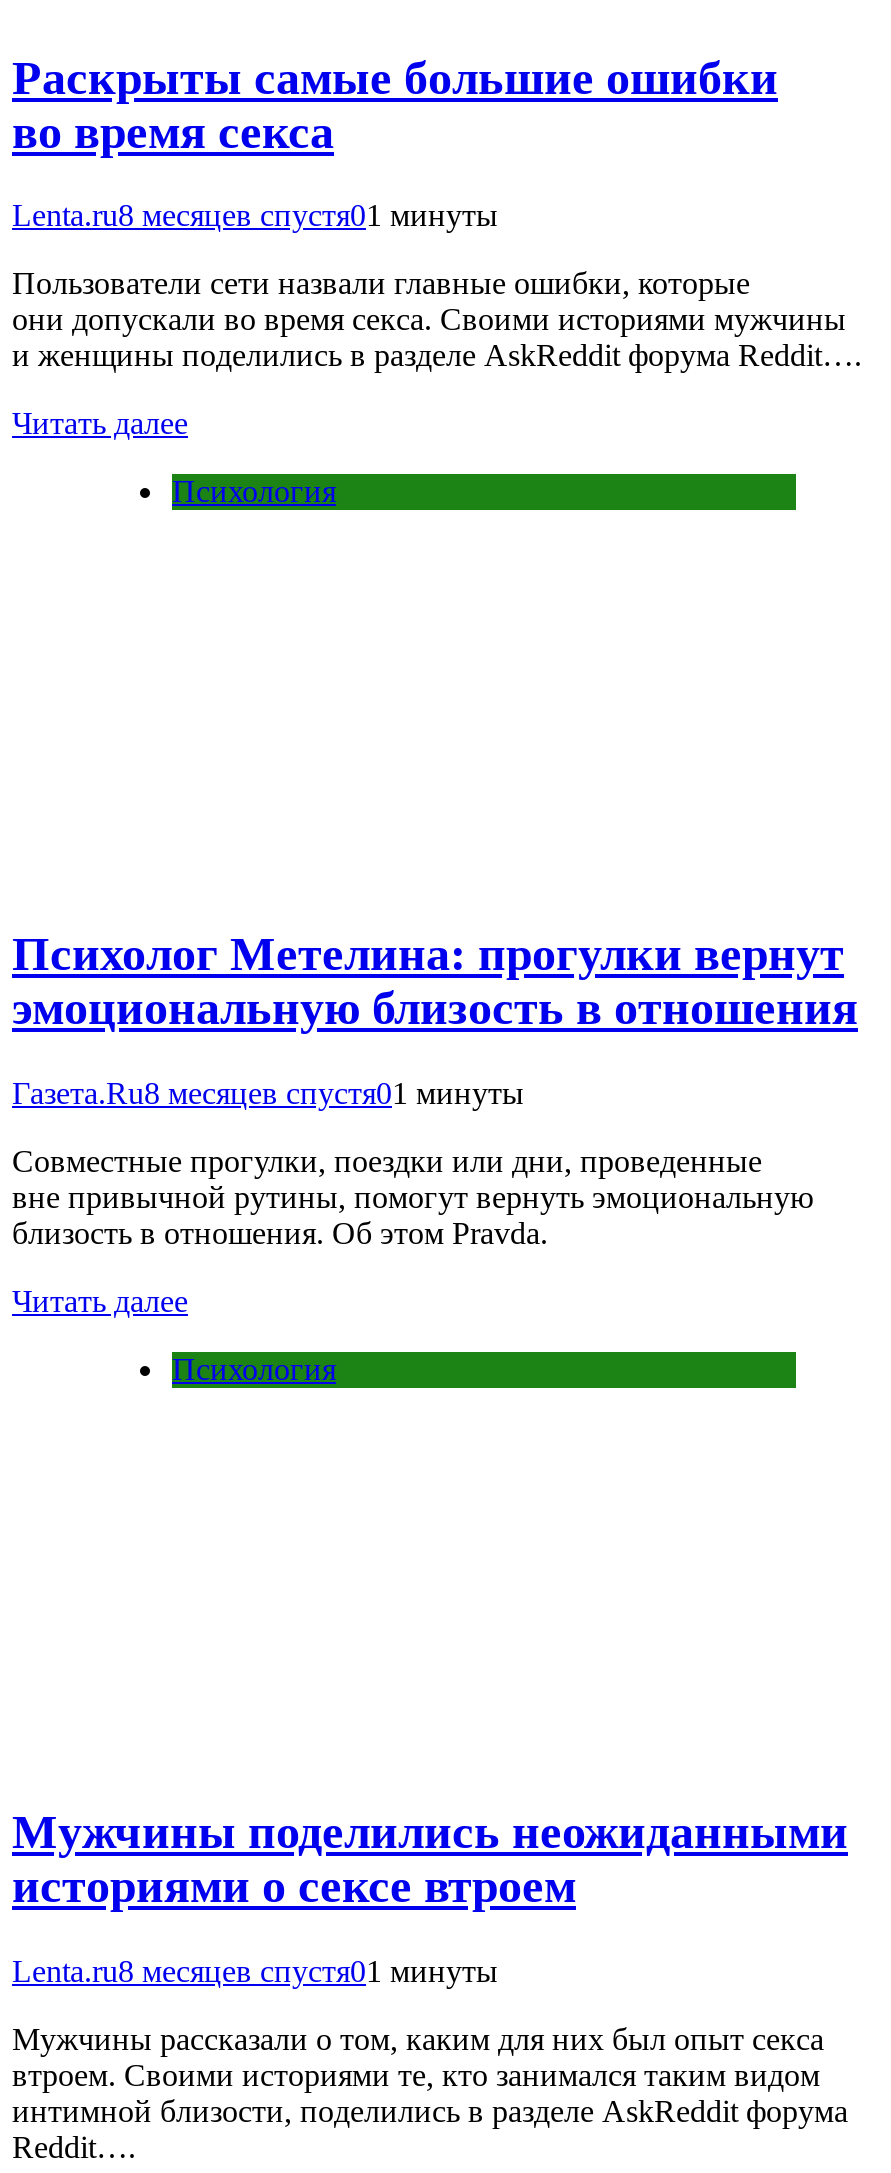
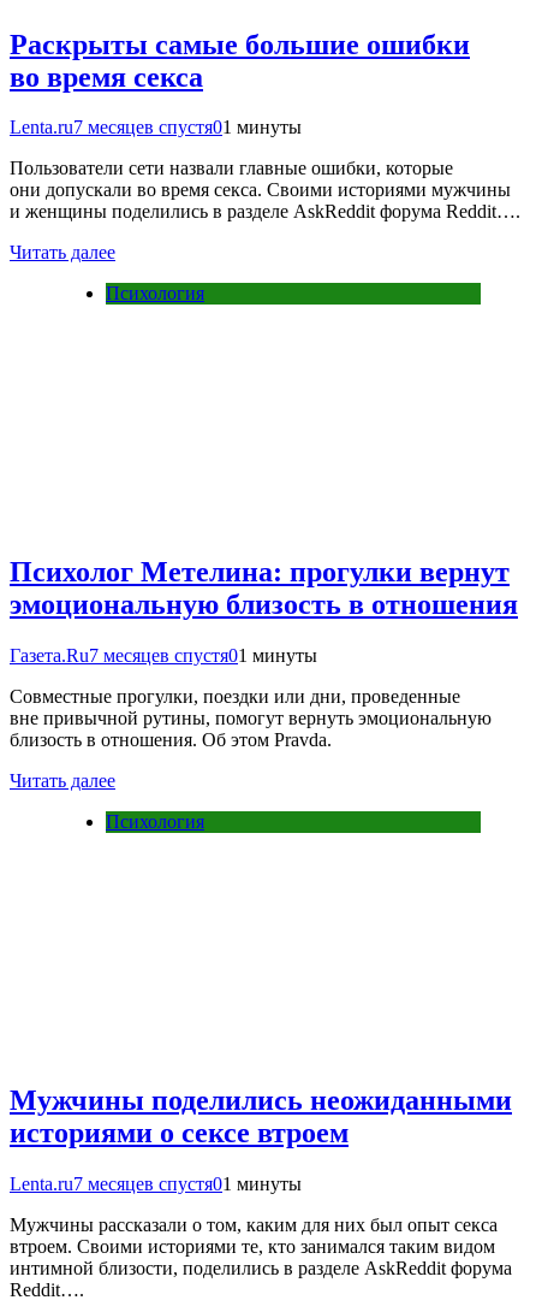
[12,199,498,233] Lenta.ru8 месяцев спустя01 минуты -> [10,117,302,138] Lenta.ru7 месяцев спустя01 минуты
[12,1076,524,1110] Газета.Ru8 месяцев спустя01 минуты -> [10,645,317,666] Газета.Ru7 месяцев спустя01 минуты
[12,1953,498,1987] Lenta.ru8 месяцев спустя01 минуты -> [10,1173,302,1194] Lenta.ru7 месяцев спустя01 минуты

